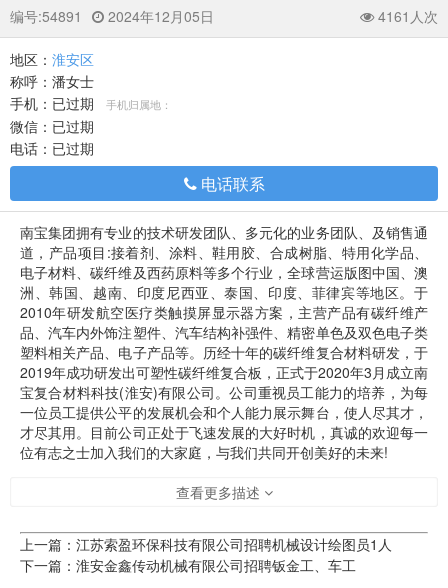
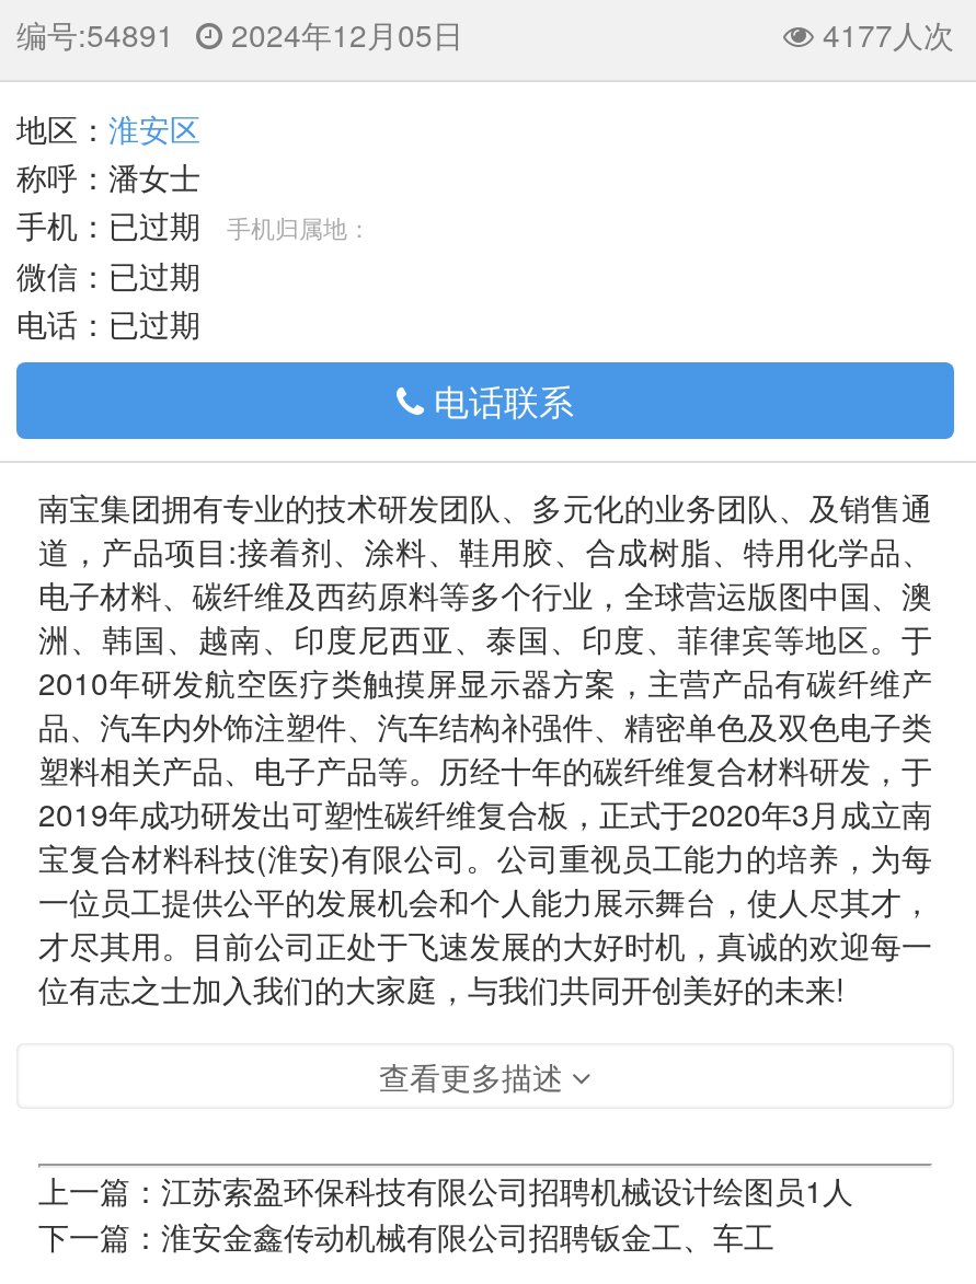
[374,6,438,26] 4161人次 -> [814,12,954,56] 4177人次

